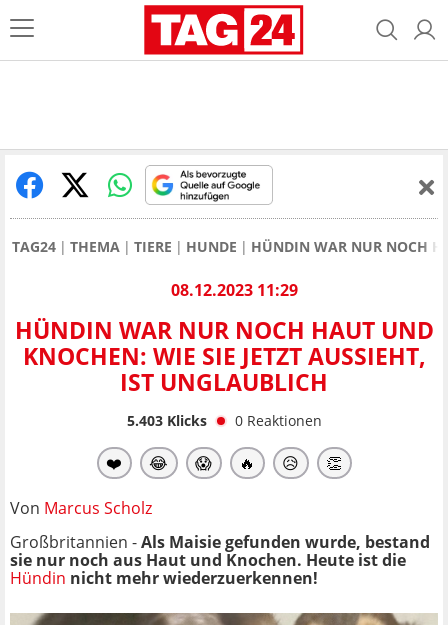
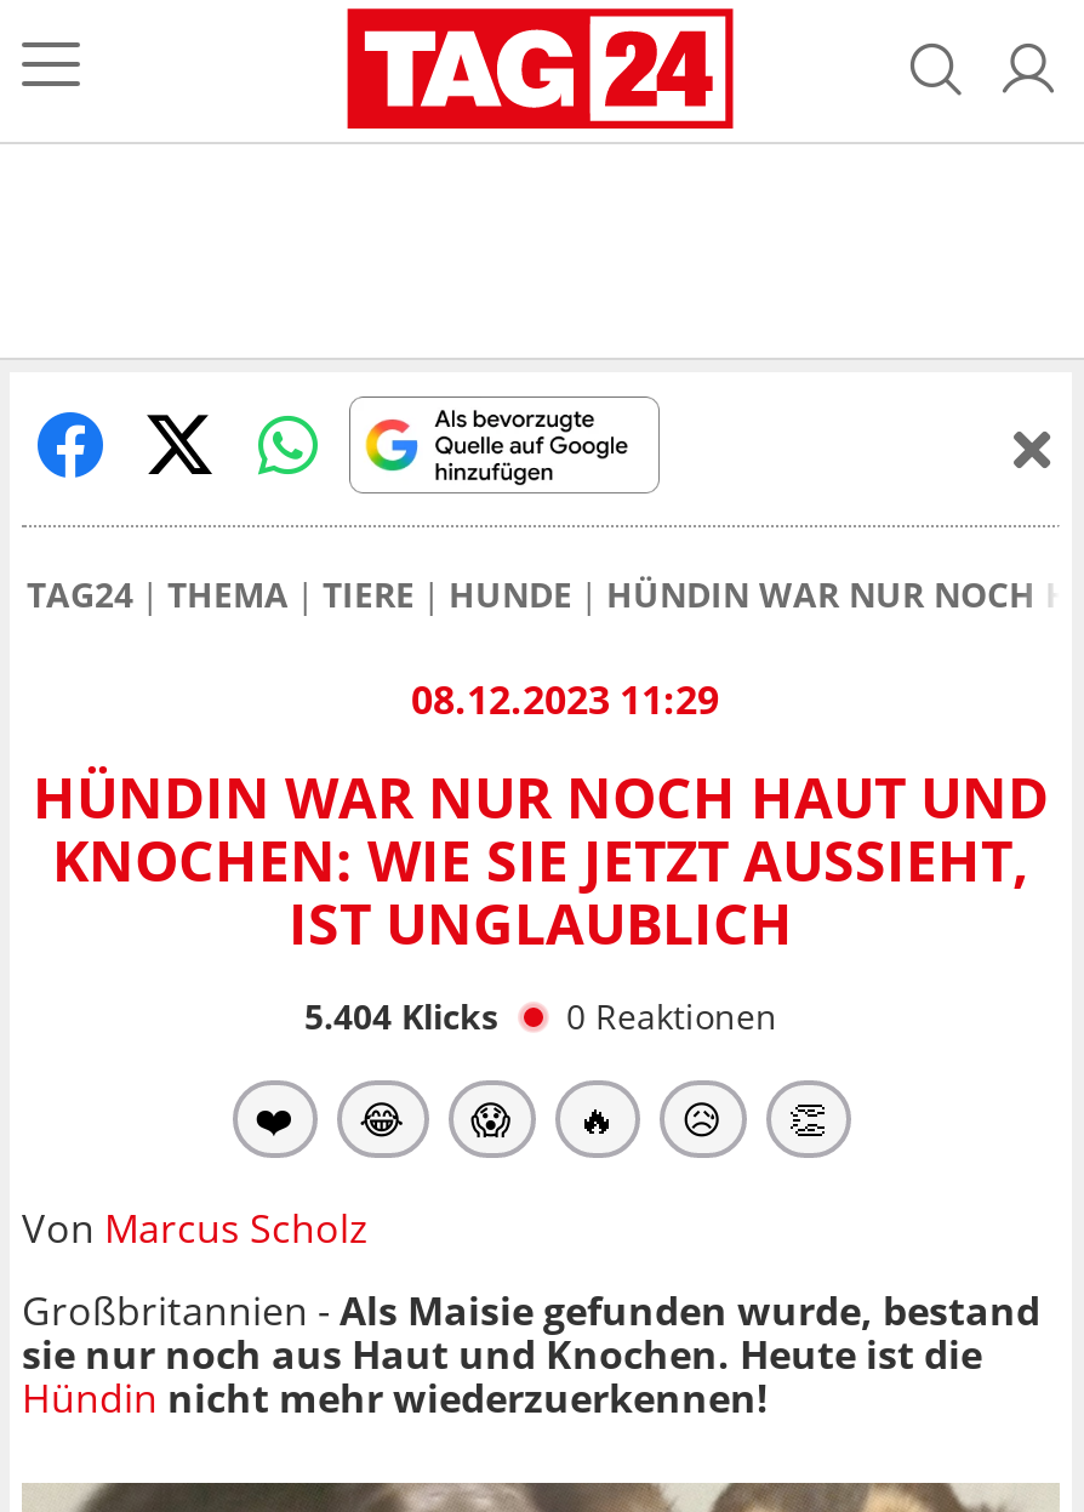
[126,411,321,430] 5.403 Klicks 0 Reaktionen -> [304,993,777,1039] 5.404 Klicks 0 Reaktionen

